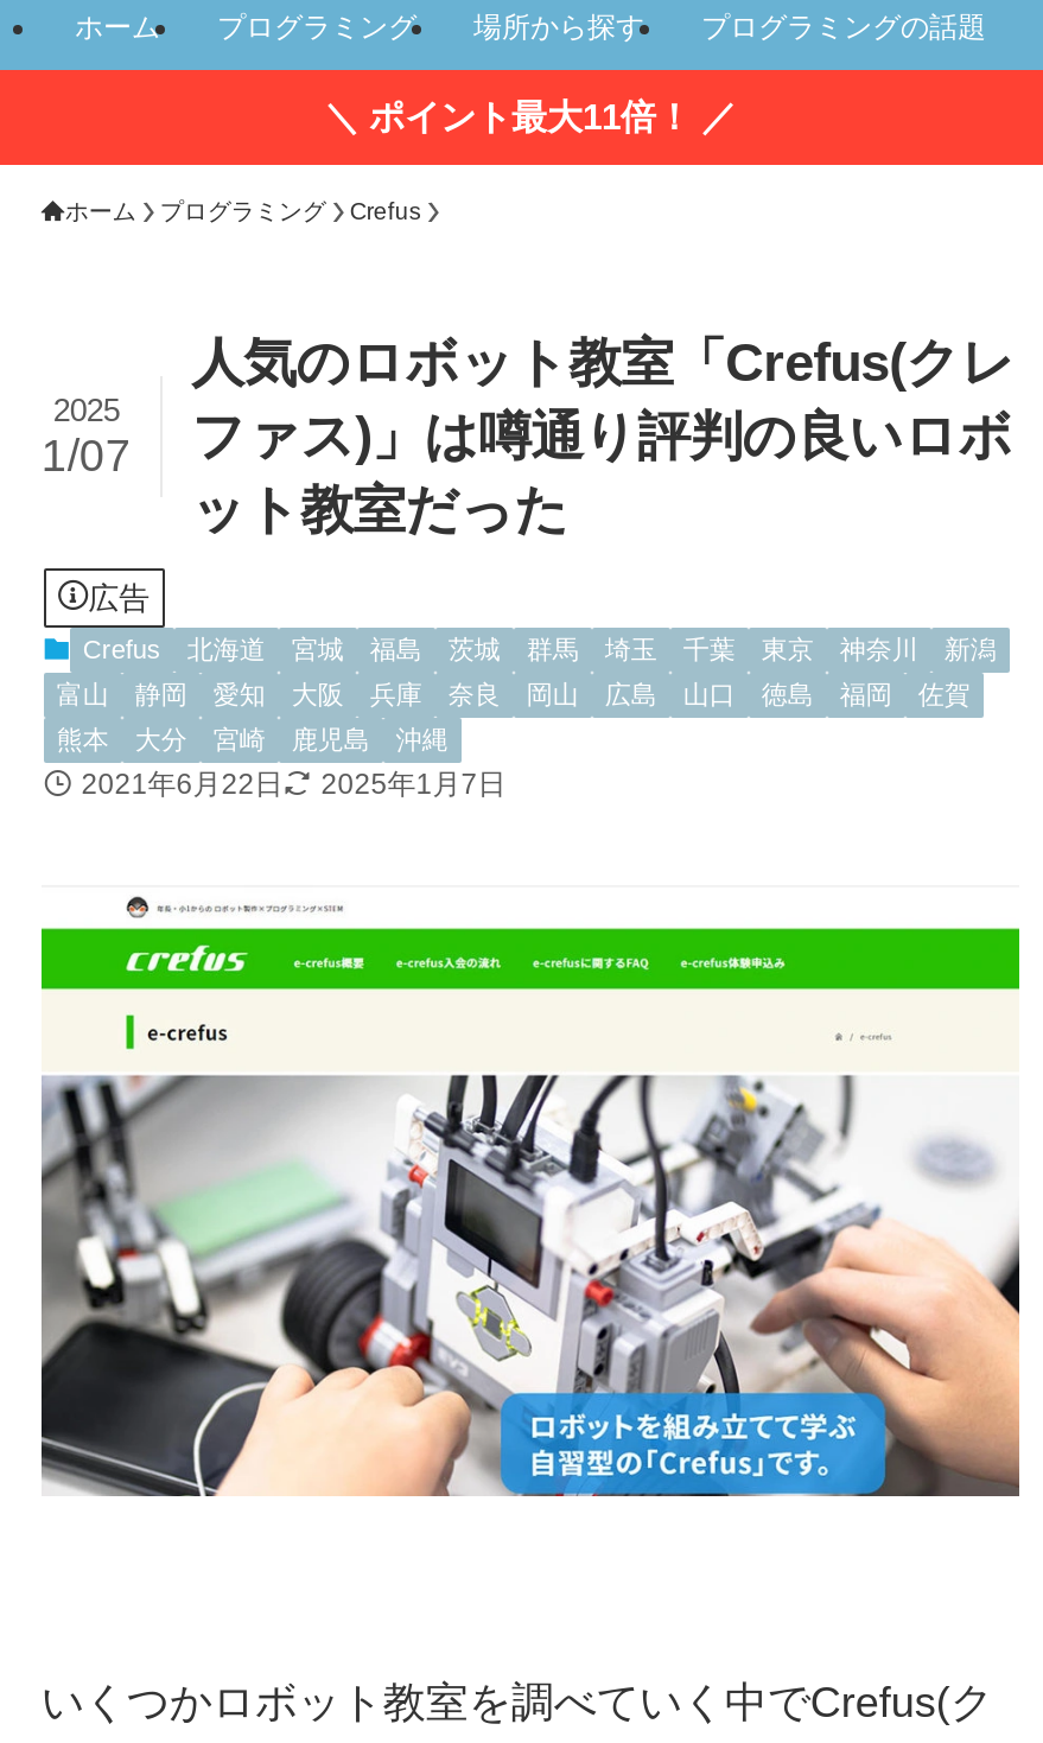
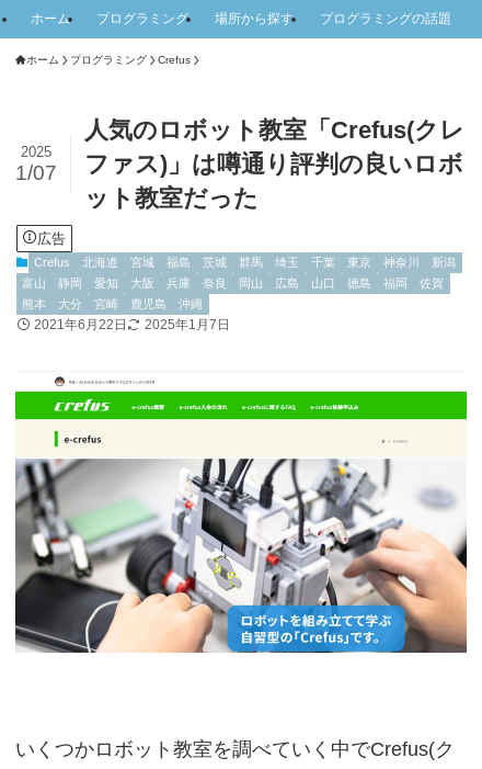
[324,96,737,136] ＼ ポイント最大11倍！ ／ -> none

